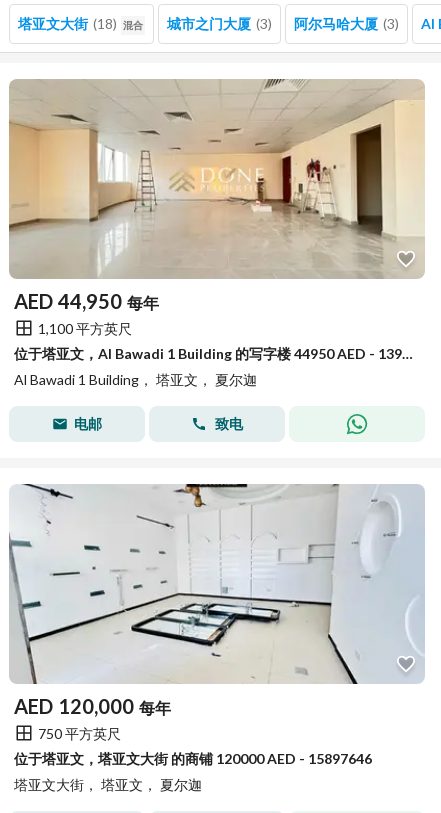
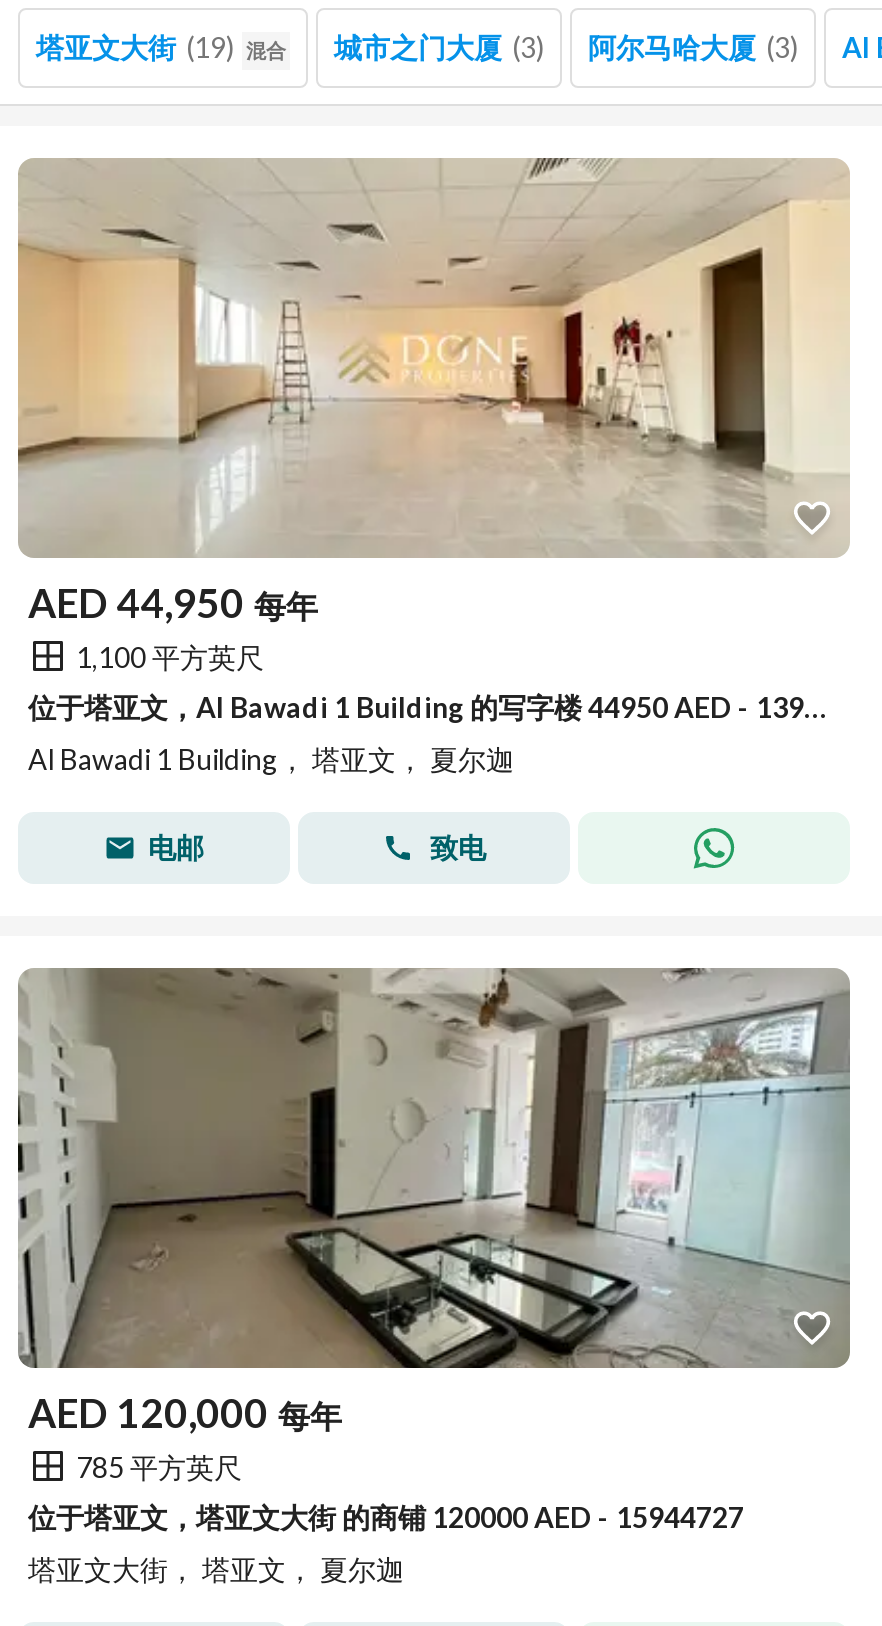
[18,15,143,32] 塔亚文大街 (18) 混合 -> [36,30,286,64] 塔亚文大街 (19) 混合
[9,483,424,741] [image] | 750 平方英尺 -> [16,966,850,1483] [image] | 785 平方英尺
[14,750,372,767] 位于塔亚文，塔亚文大街 的商铺 120000 AED - 15897646 -> [28,1500,744,1534] 位于塔亚文，塔亚文大街 的商铺 120000 AED - 15944727

